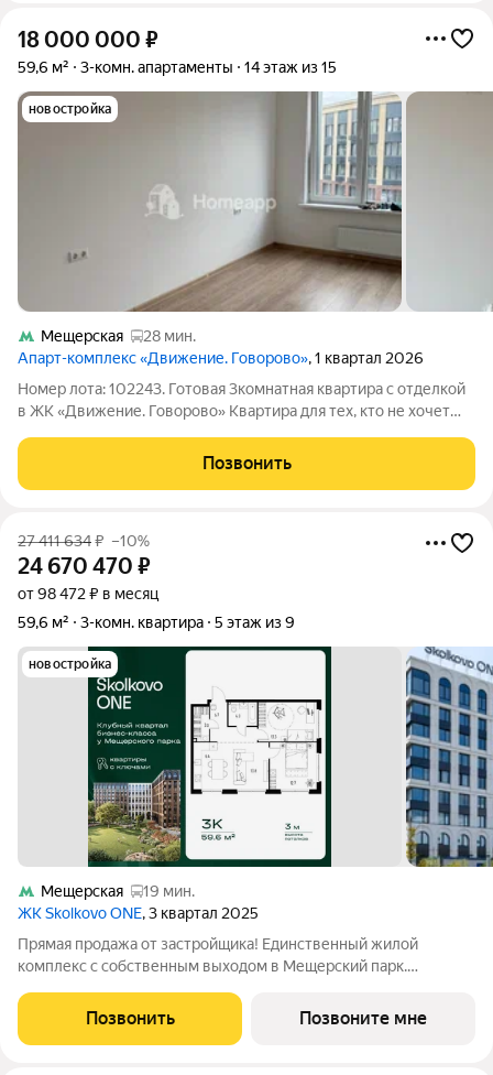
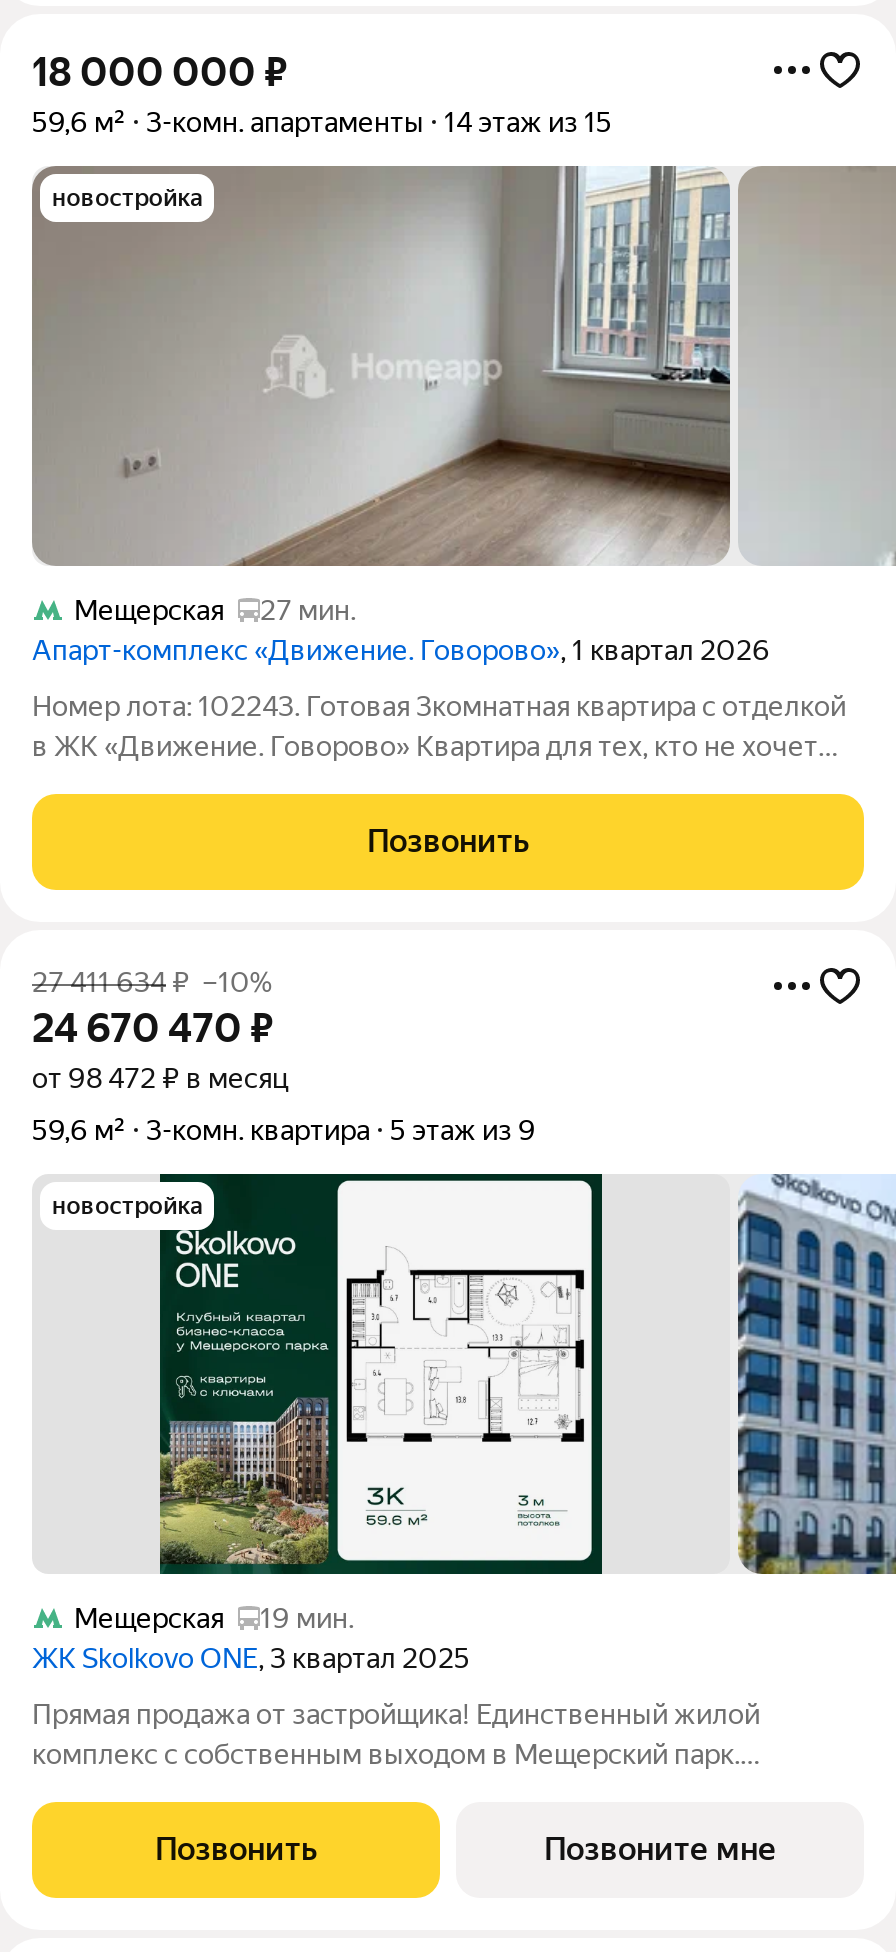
[41,327,196,345] Мещерская 28 мин. -> [74,594,356,626] Мещерская 27 мин.

